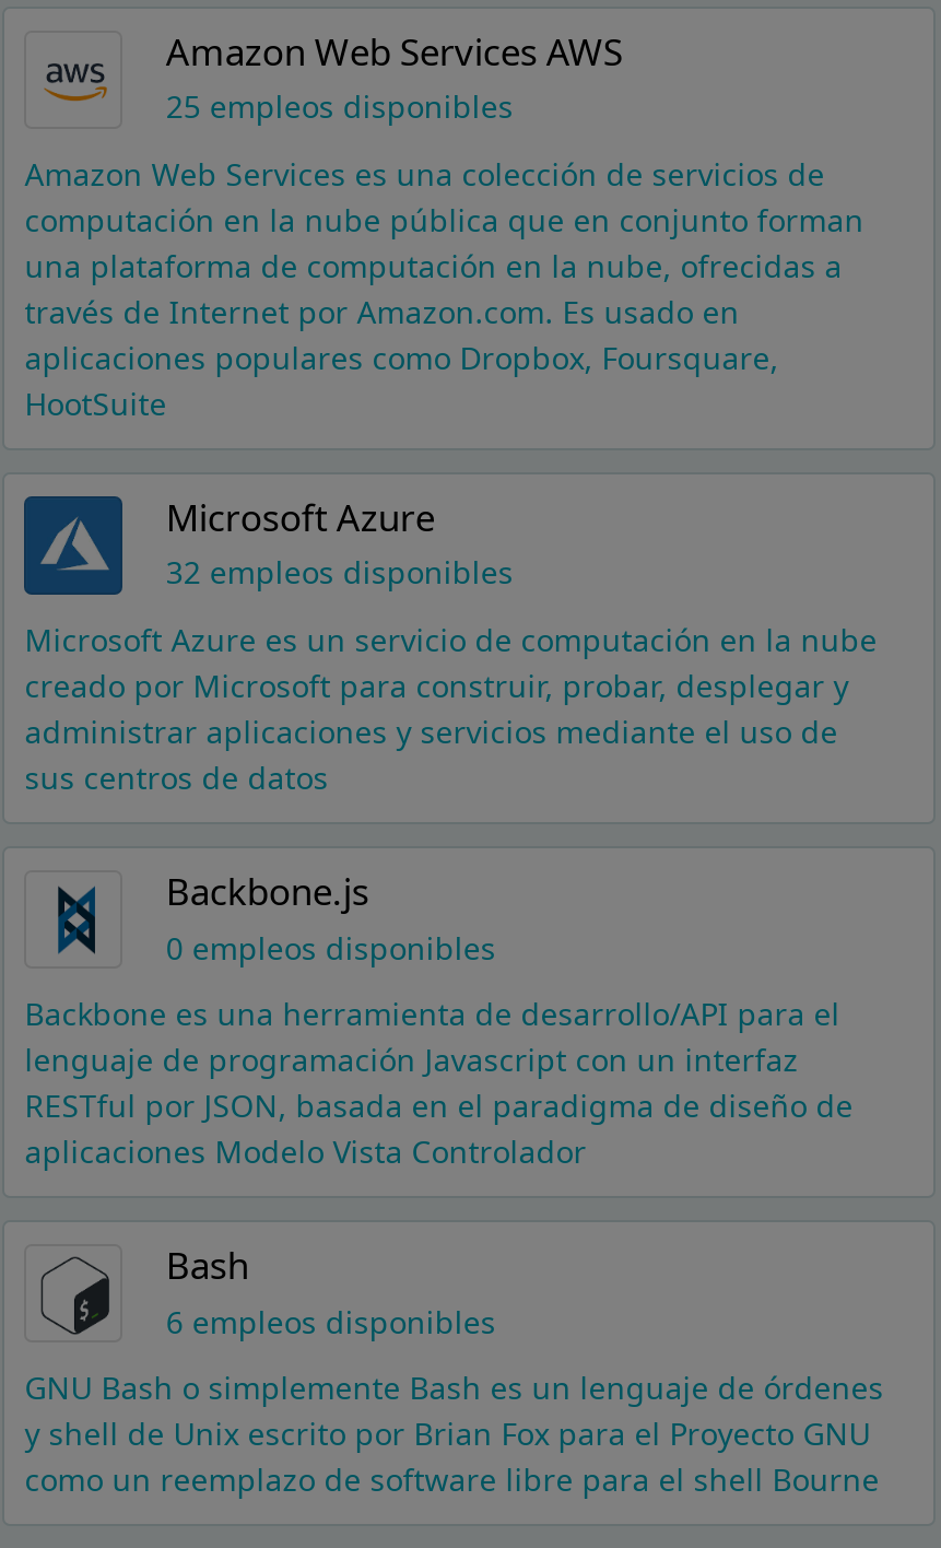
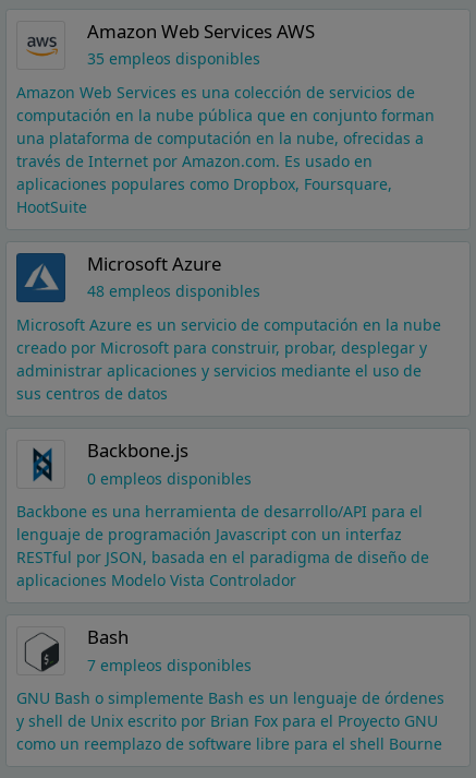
[166,86,513,128] 25 empleos disponibles -> [87,48,260,69] 35 empleos disponibles
[166,552,513,594] 32 empleos disponibles -> [87,281,260,302] 48 empleos disponibles
[166,1300,496,1342] 6 empleos disponibles -> [87,654,252,675] 7 empleos disponibles

